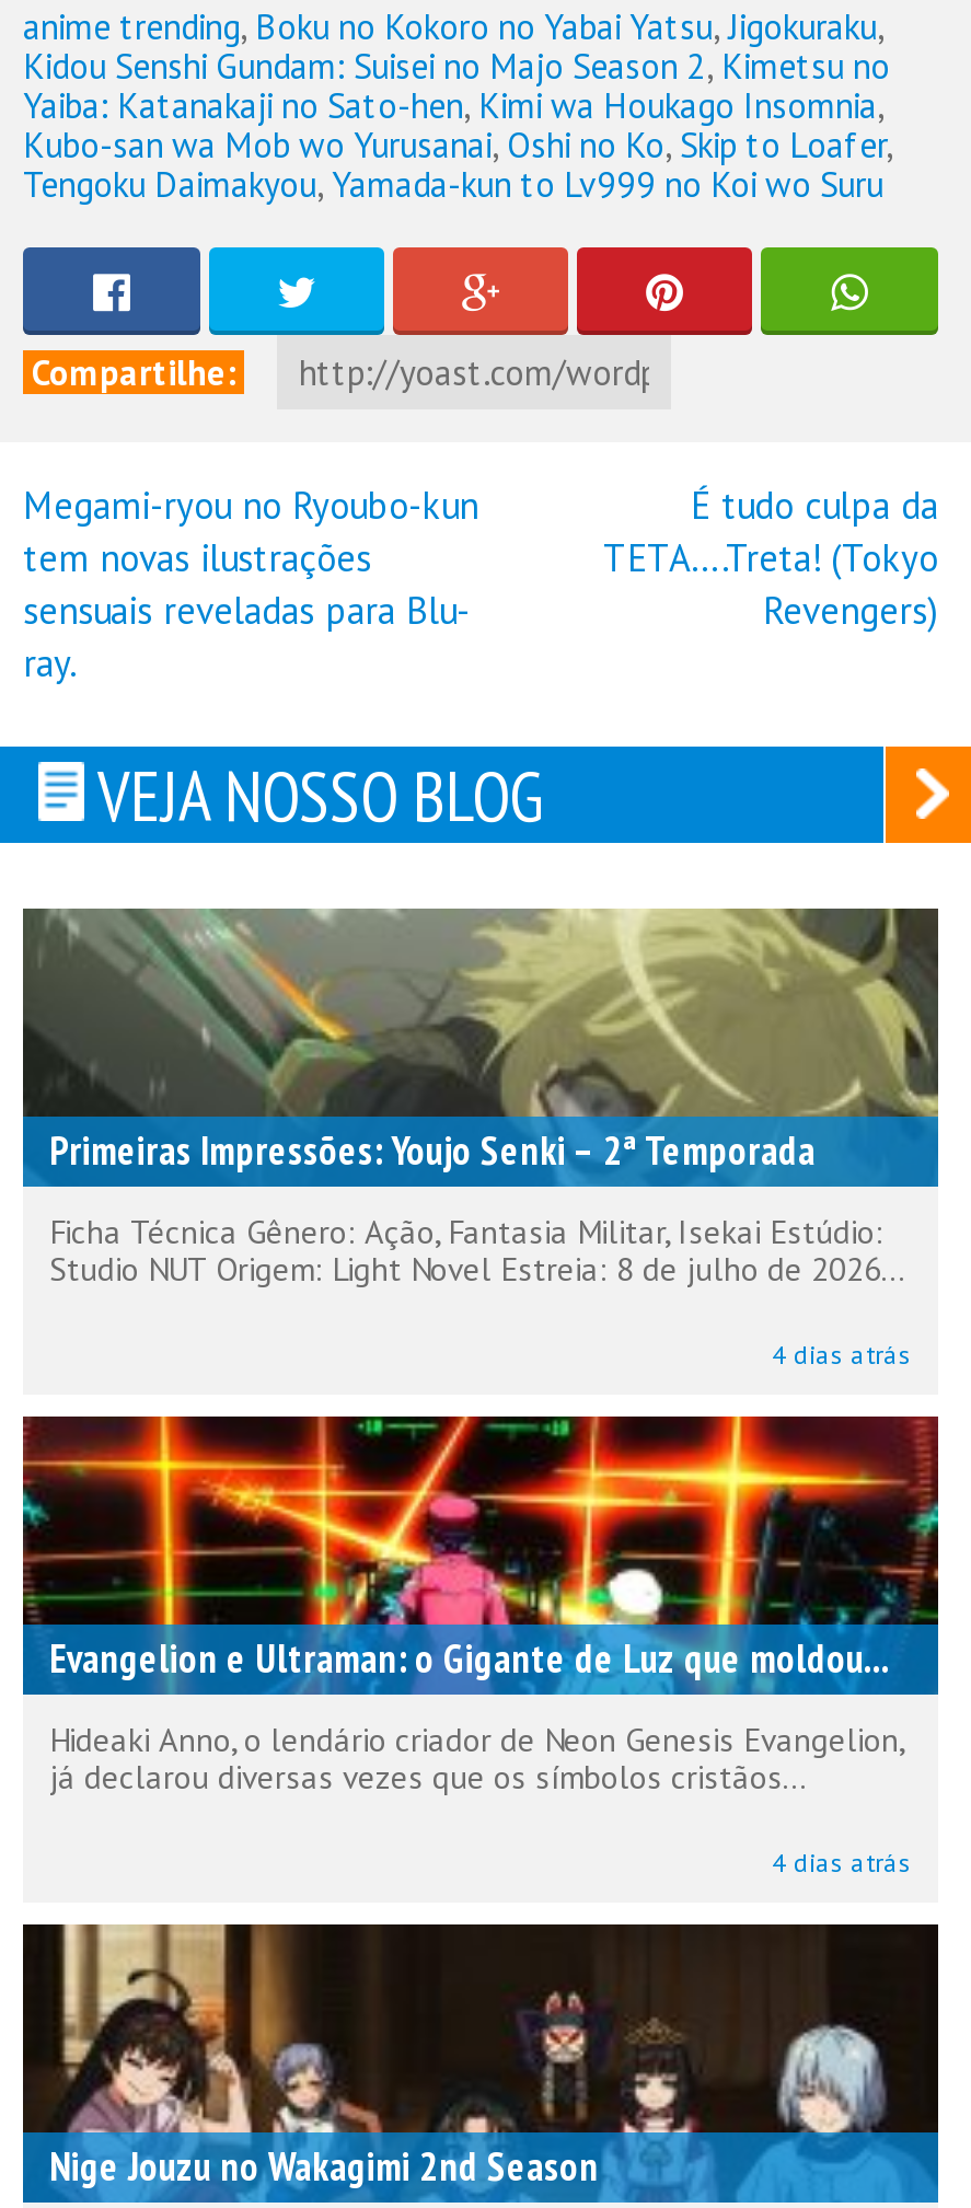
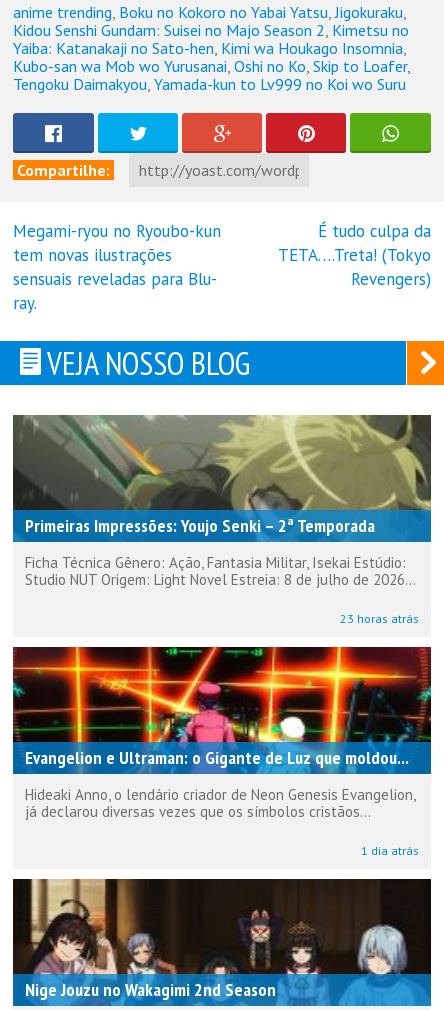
[772,1337,912,1369] 4 dias atrás -> [340,610,419,625] 23 horas atrás
[772,1845,912,1877] 4 dias atrás -> [361,842,419,857] 1 dia atrás

